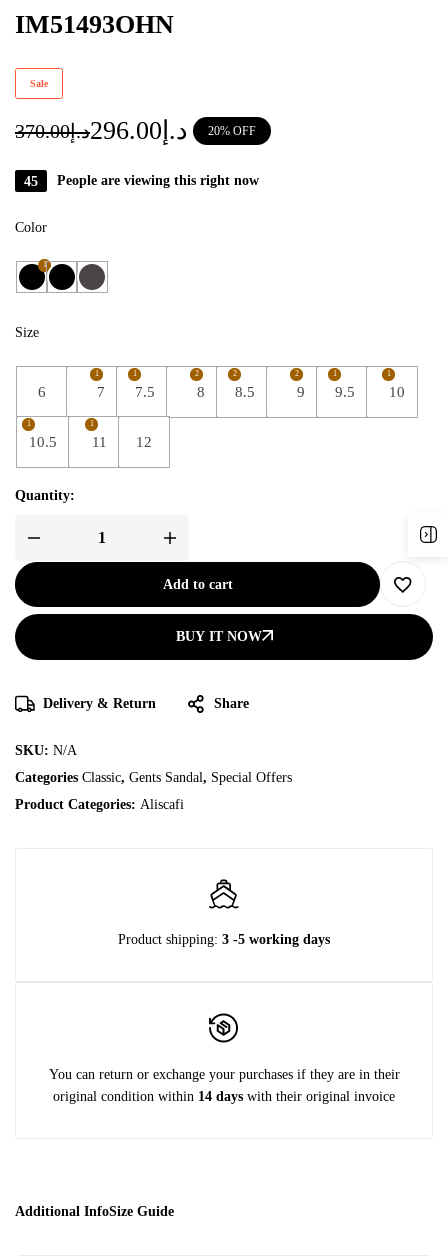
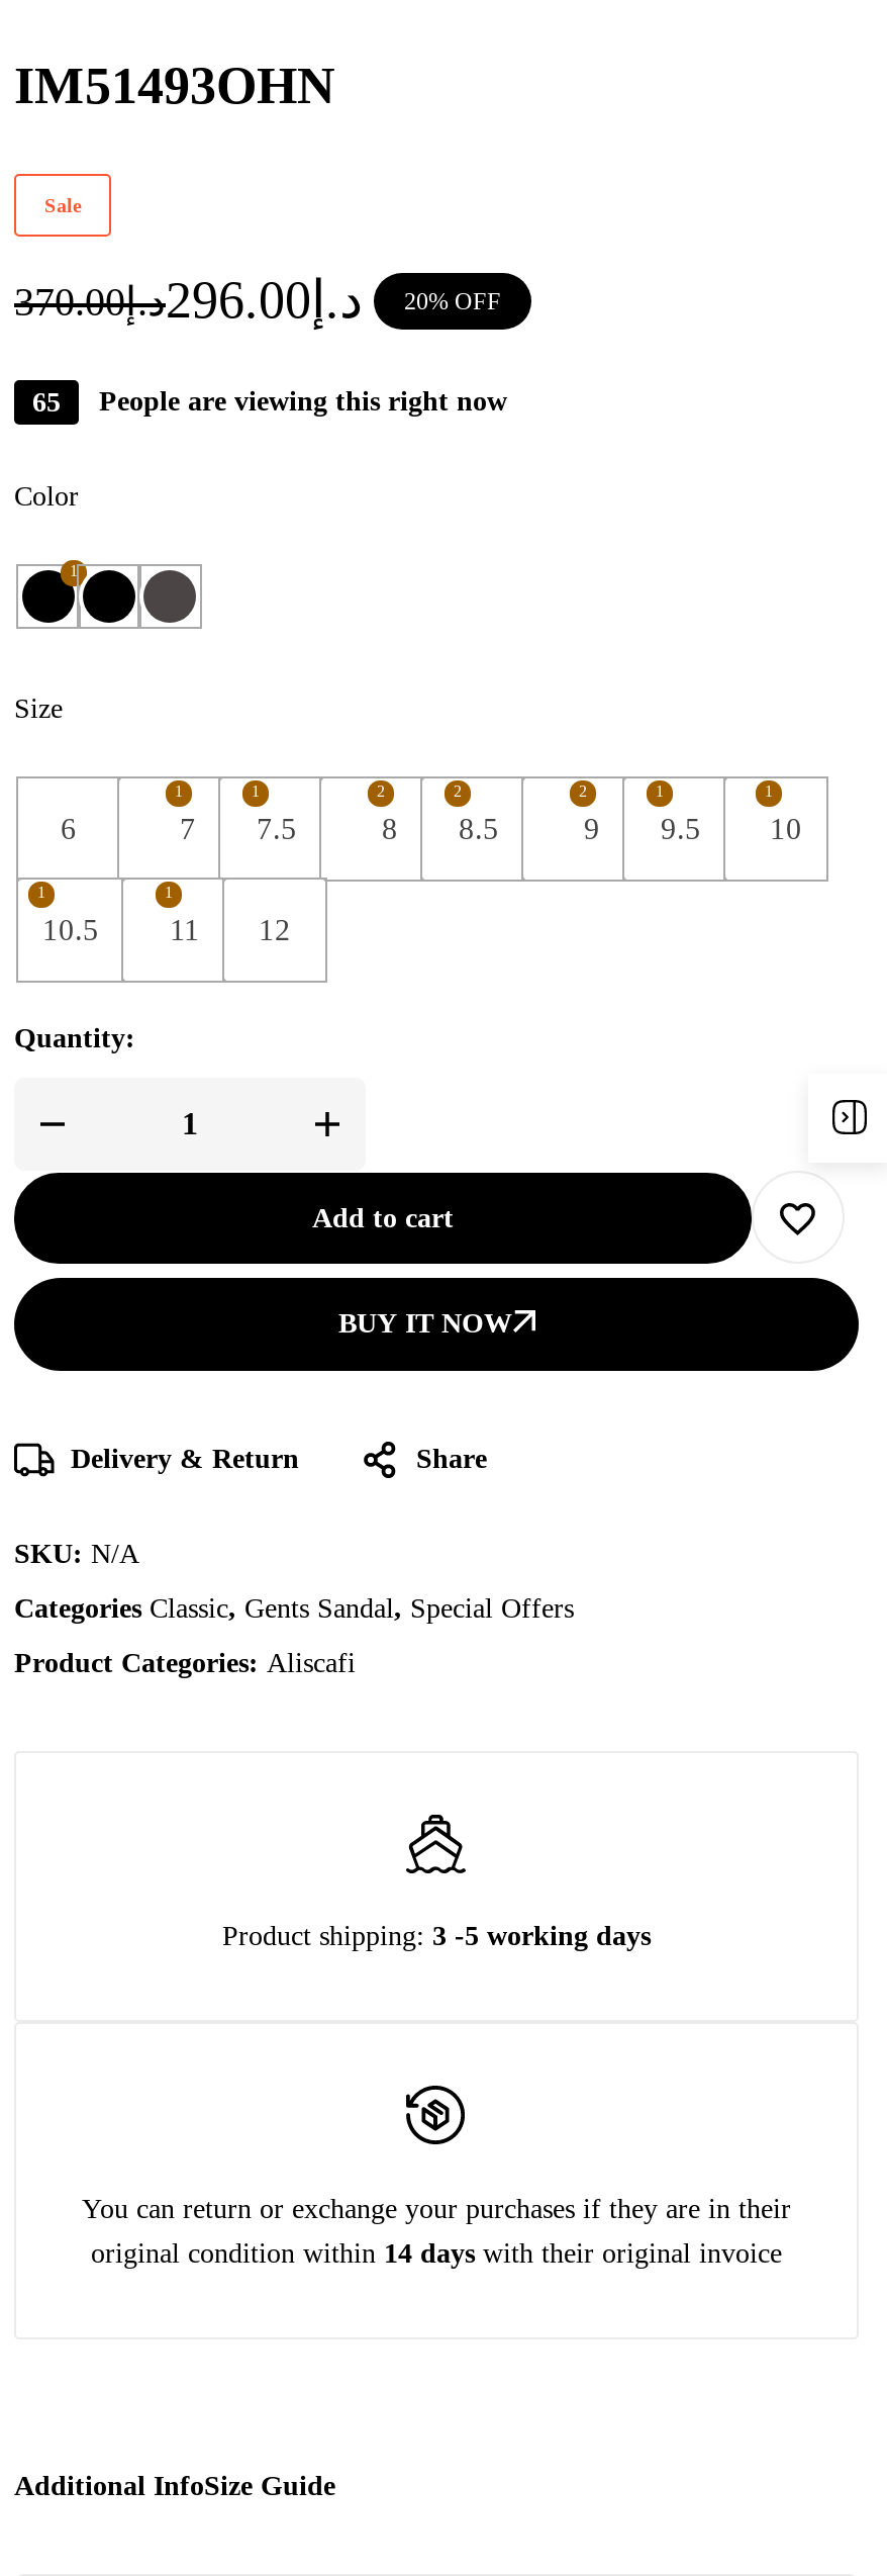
[24,173,259,188] 45 People are viewing this right now -> [32,386,507,417] 65 People are viewing this right now

